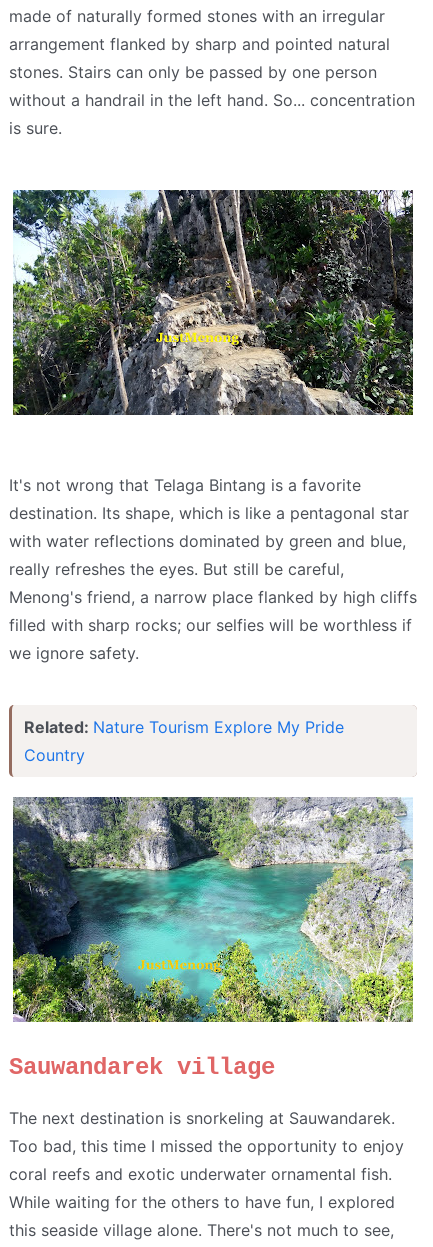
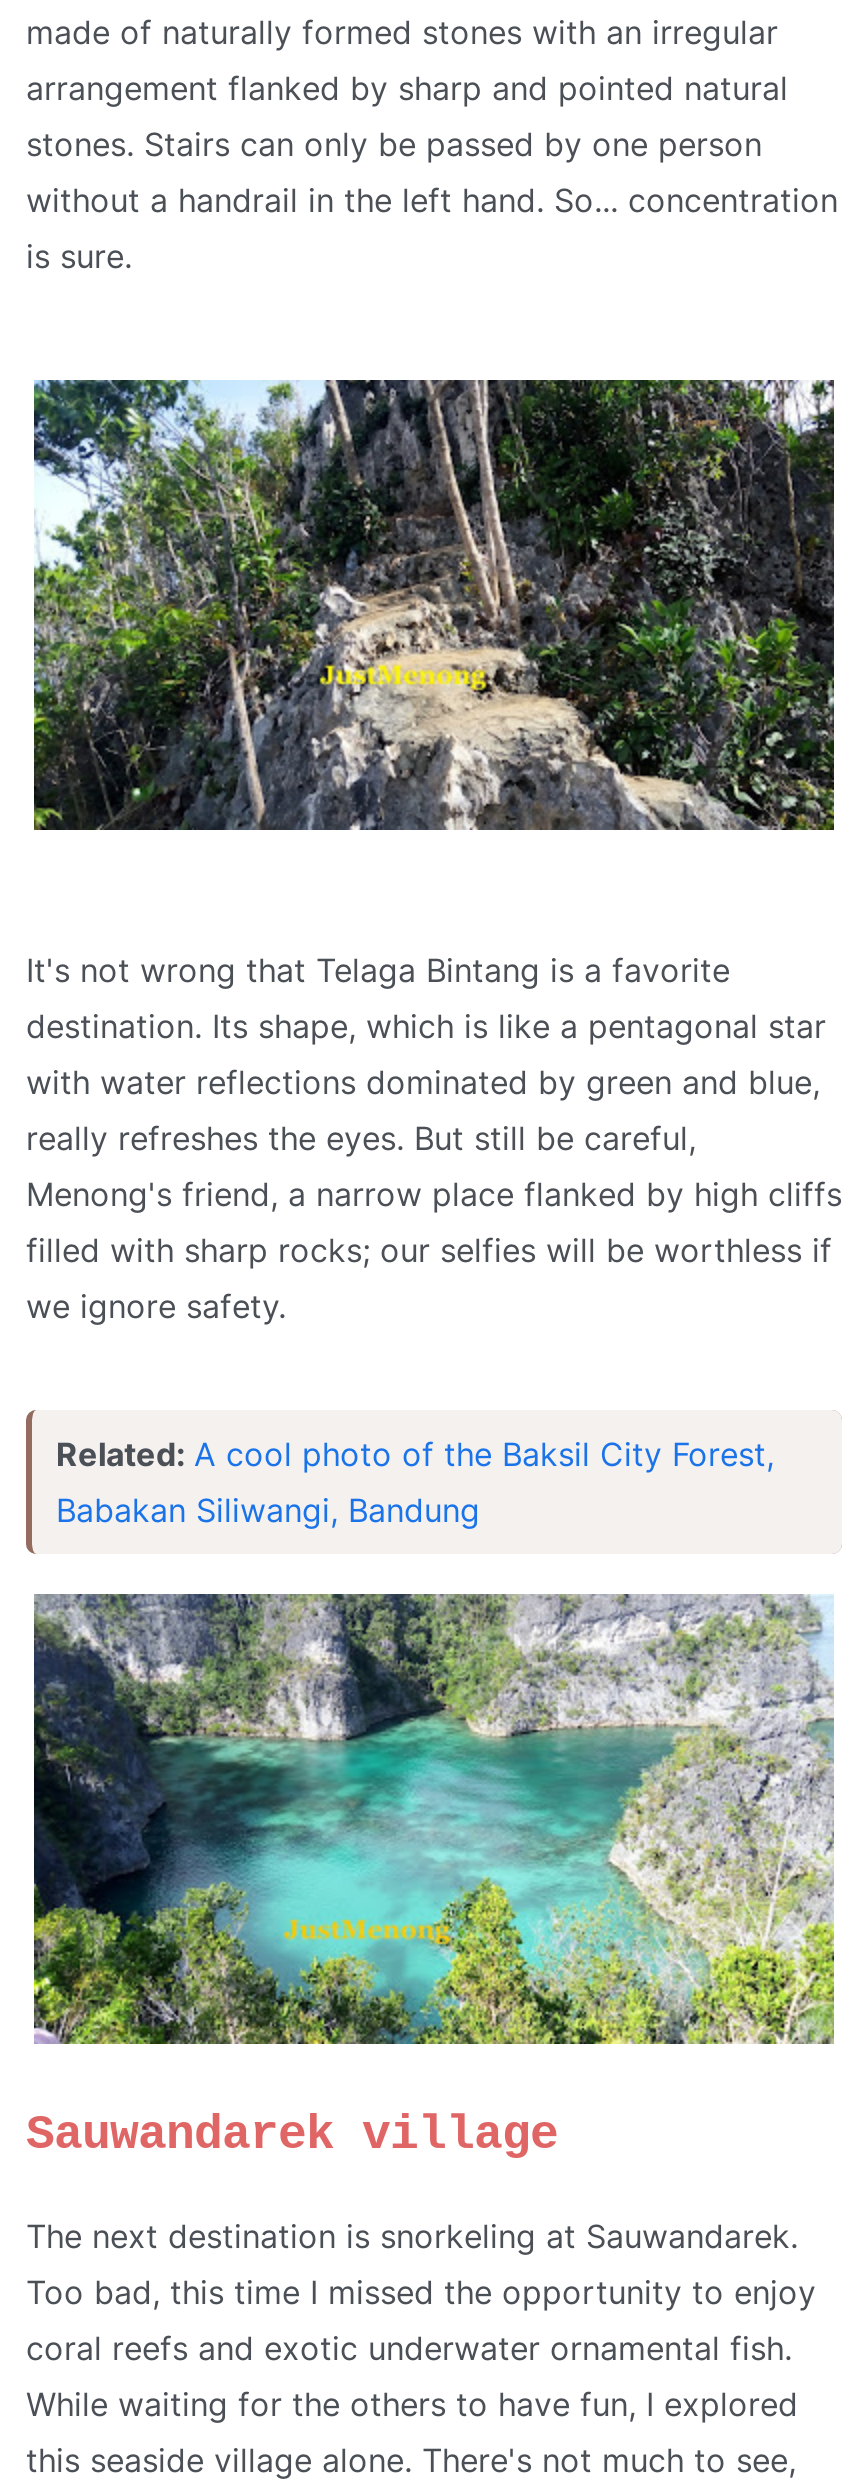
[24,717,344,765] Related: Nature Tourism Explore My Pride | Country -> [56,1435,774,1531] Related: A cool photo of the Baksil City Forest, | Babakan Siliwangi, Bandung

